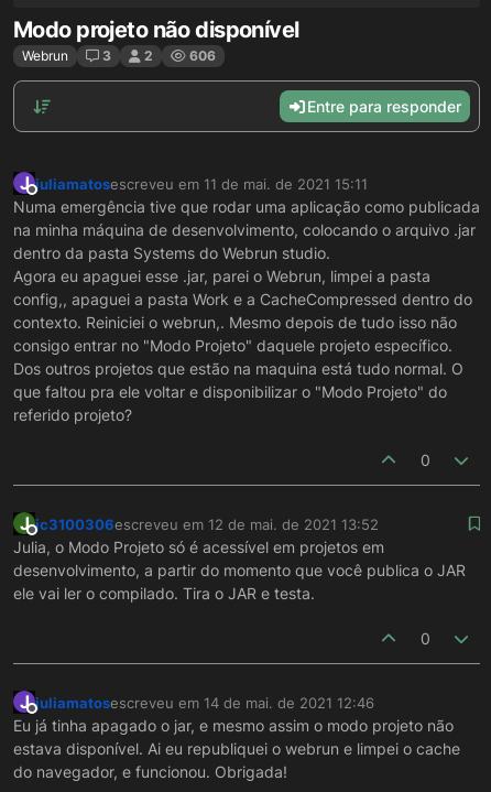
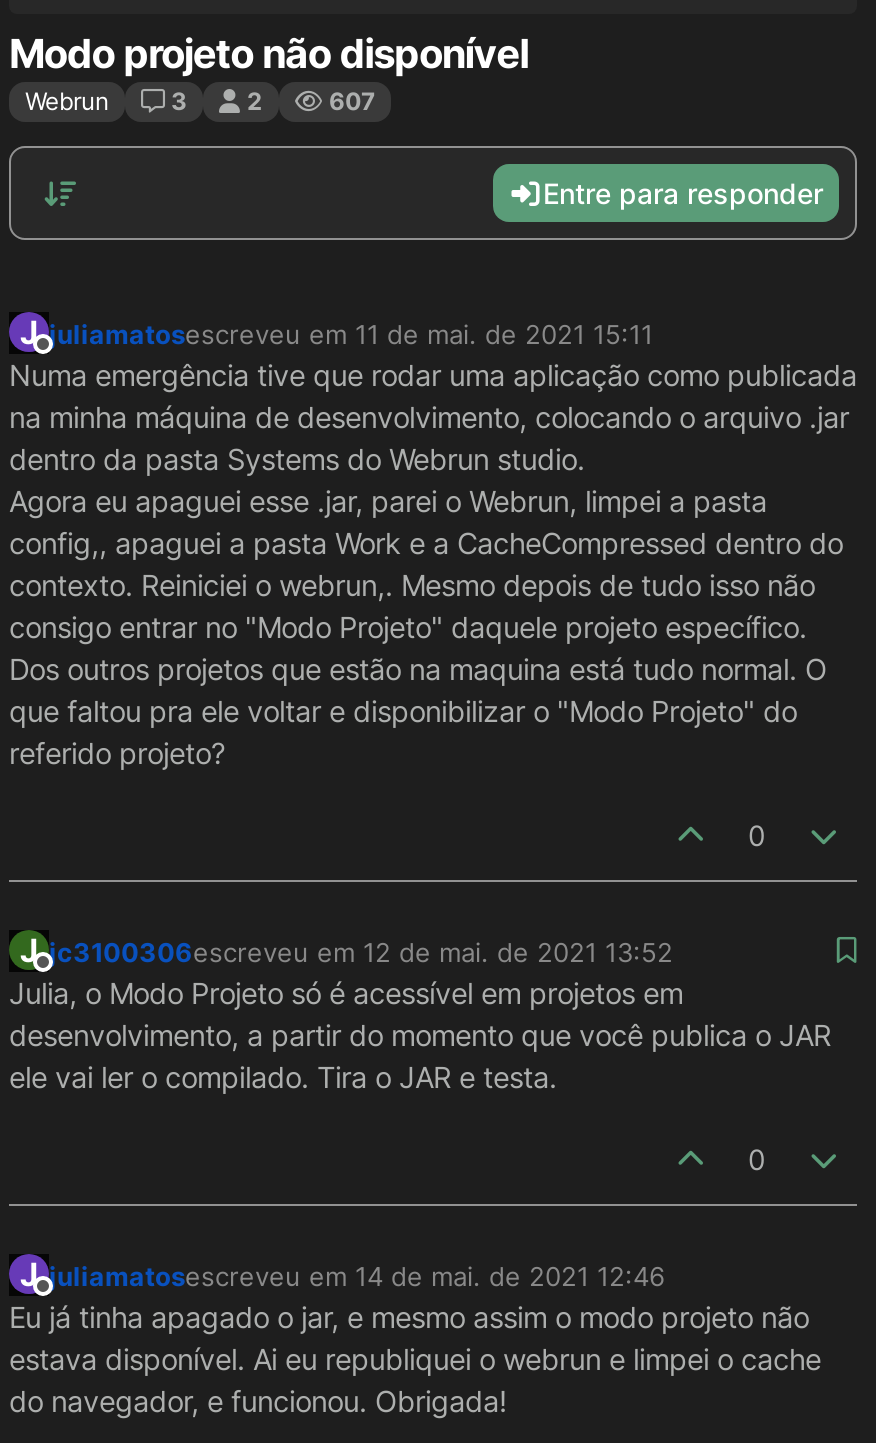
[189,48,216,64] 606 -> [329,86,375,116] 607

